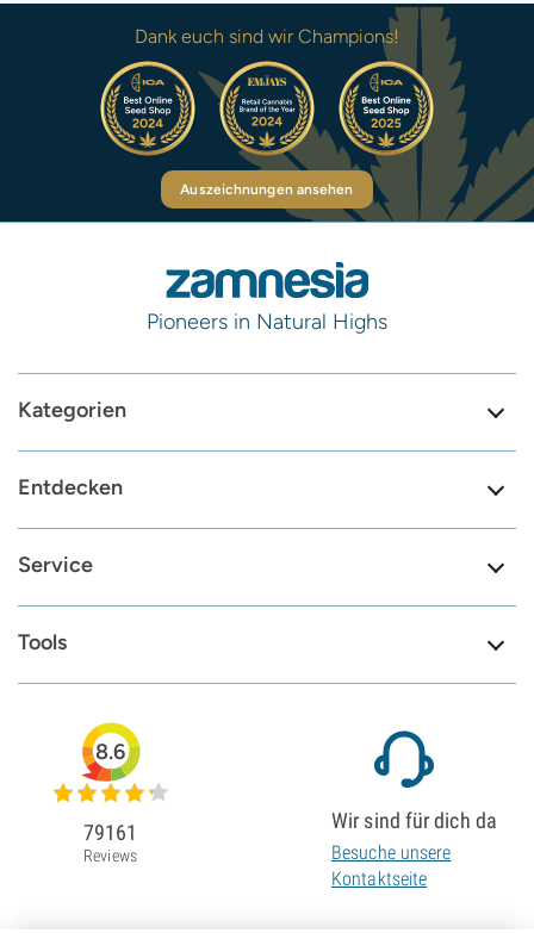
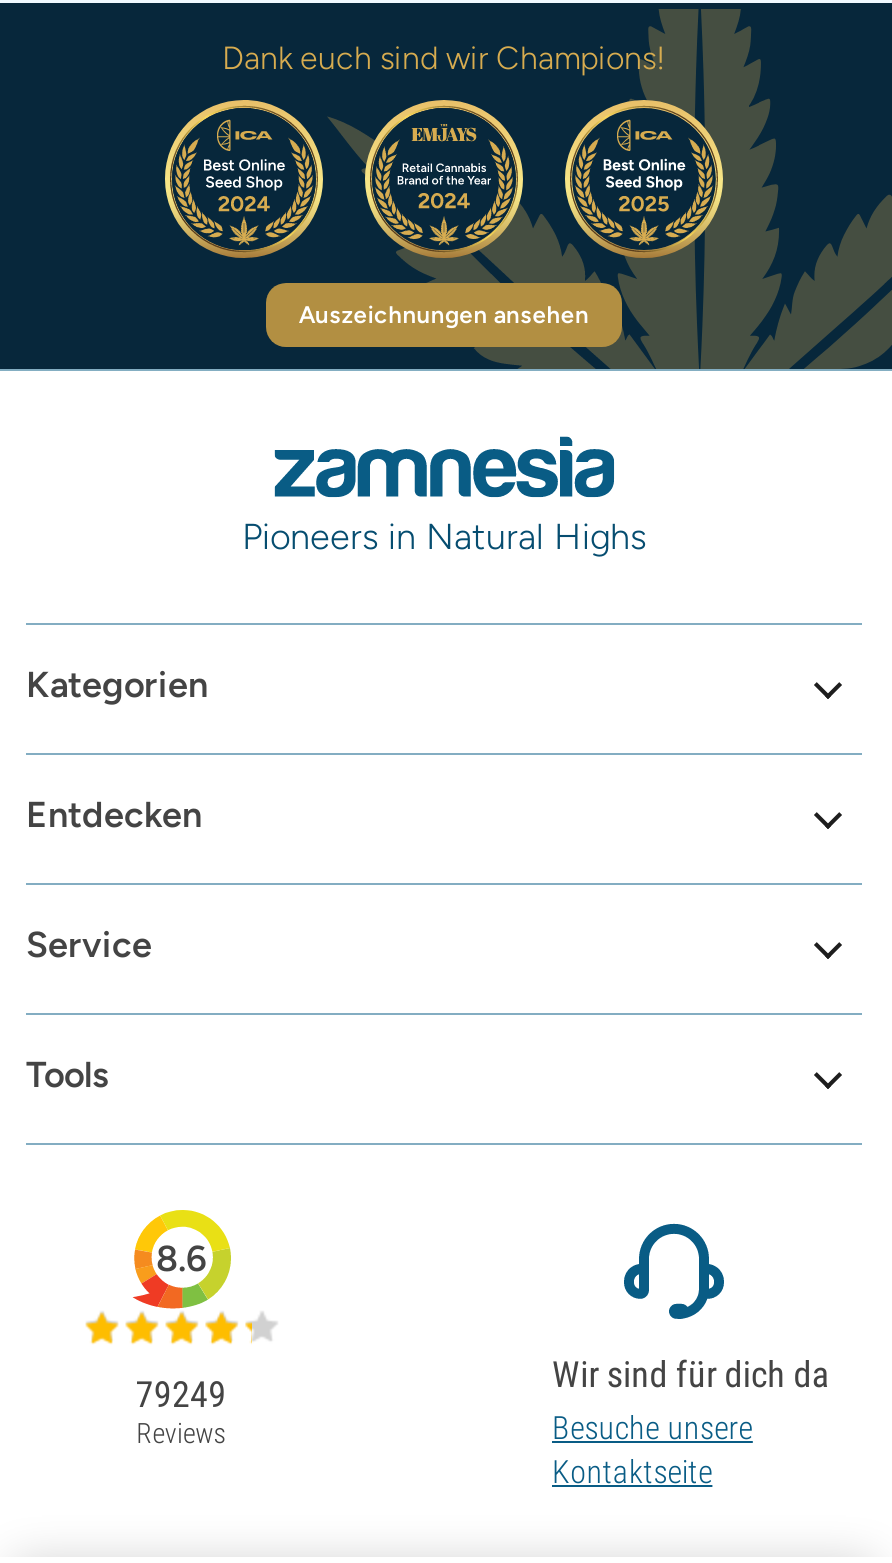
[83,820,137,845] 79161 -> [136,1373,226,1415] 79249

